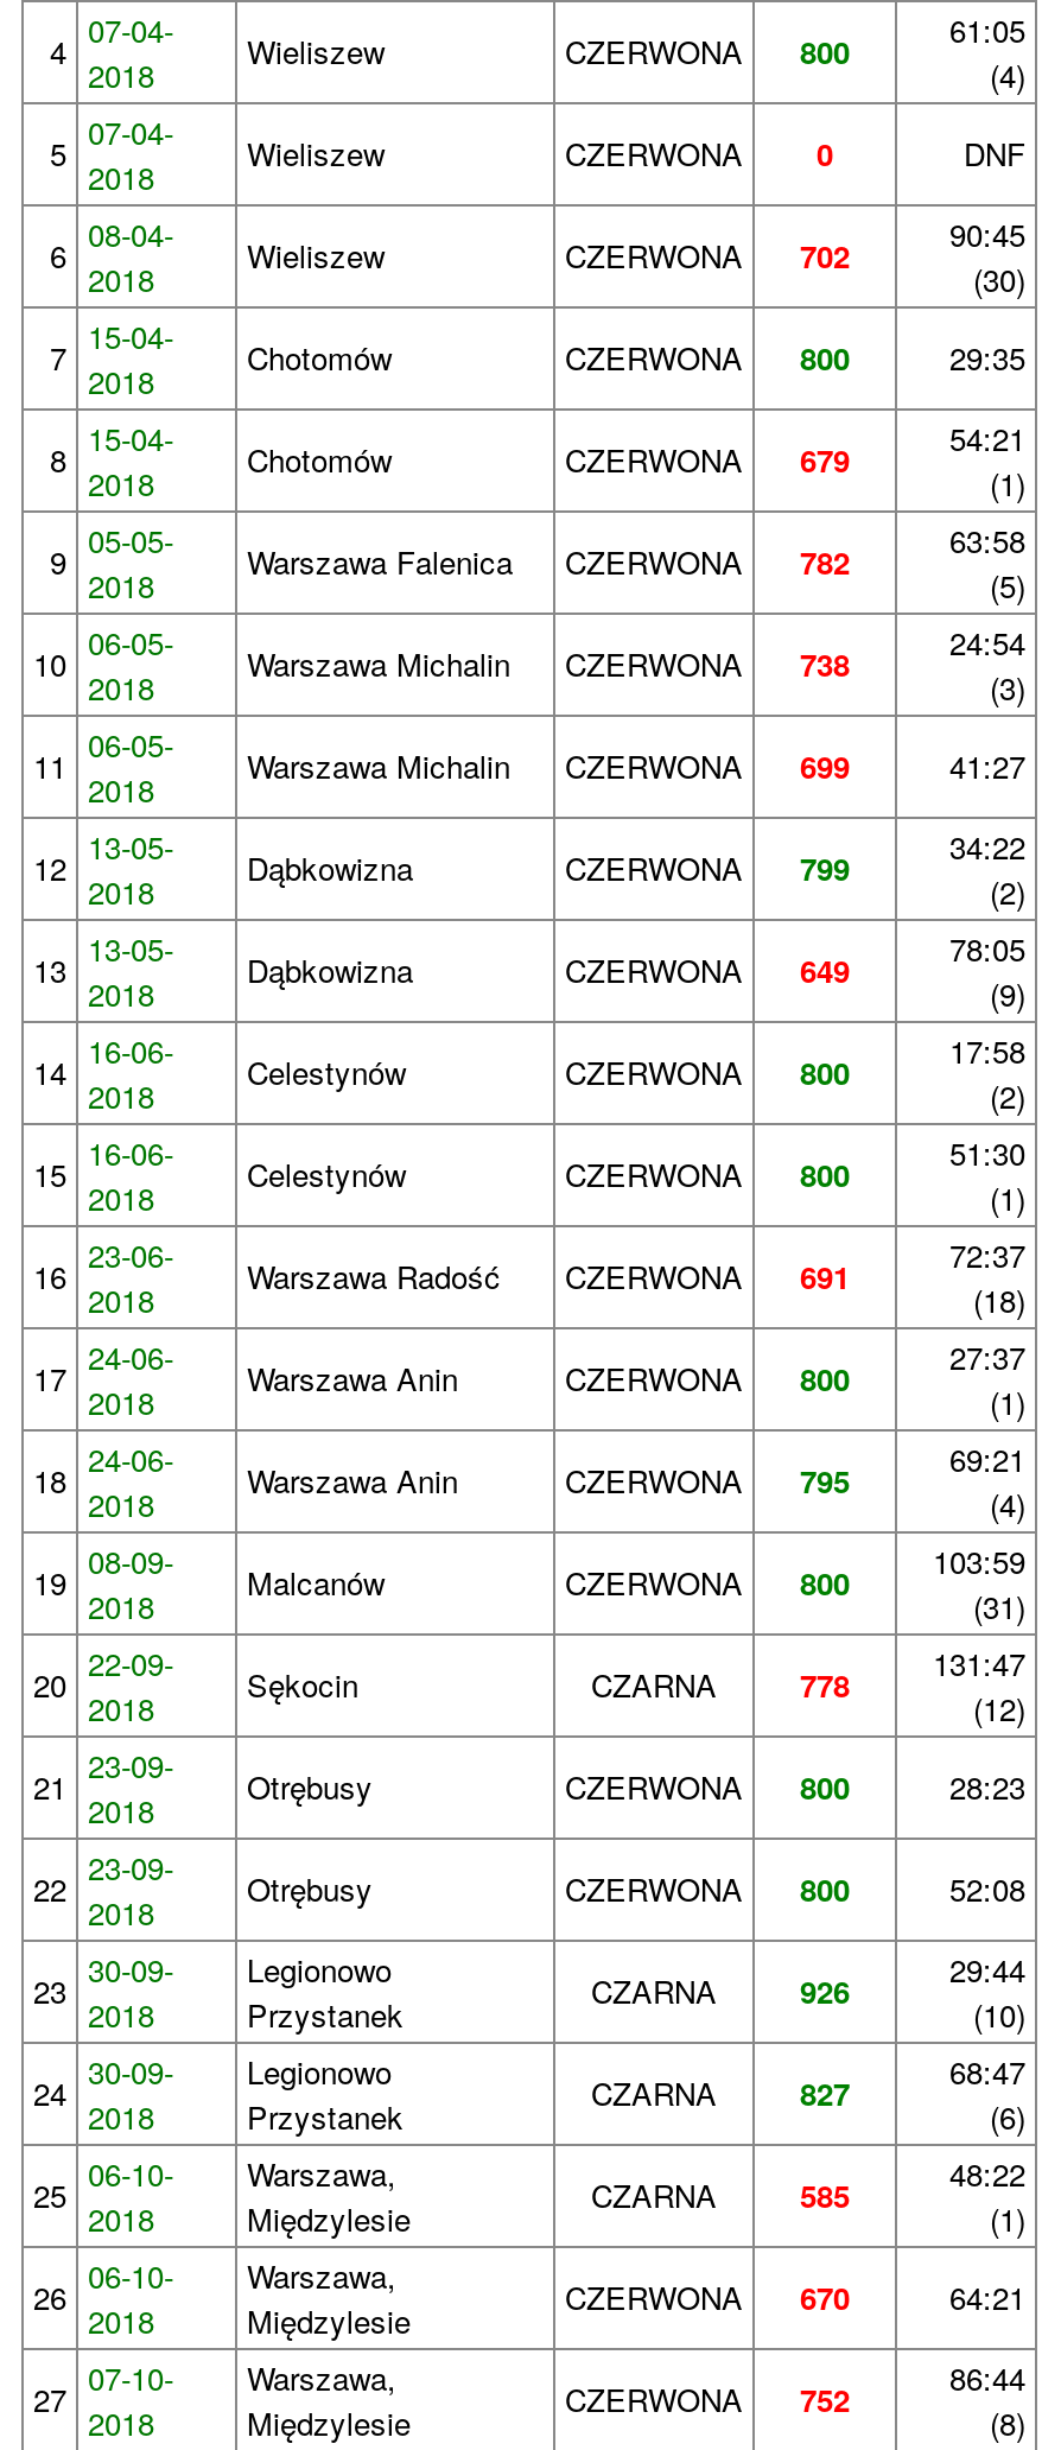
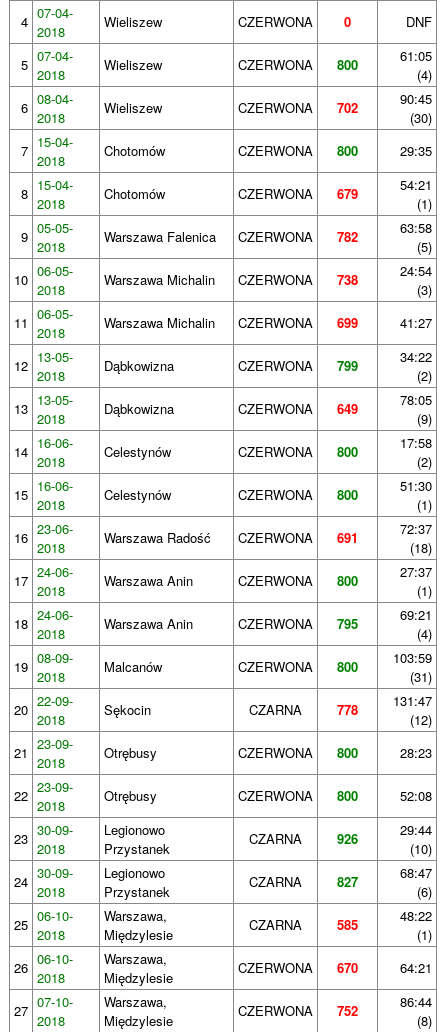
[800,7,1025,97] 800 | 61:05 | (4) -> [344,12,432,31] 0 | DNF
[817,130,1025,175] 0 | DNF -> [337,46,432,84] 800 | 61:05 | (4)

